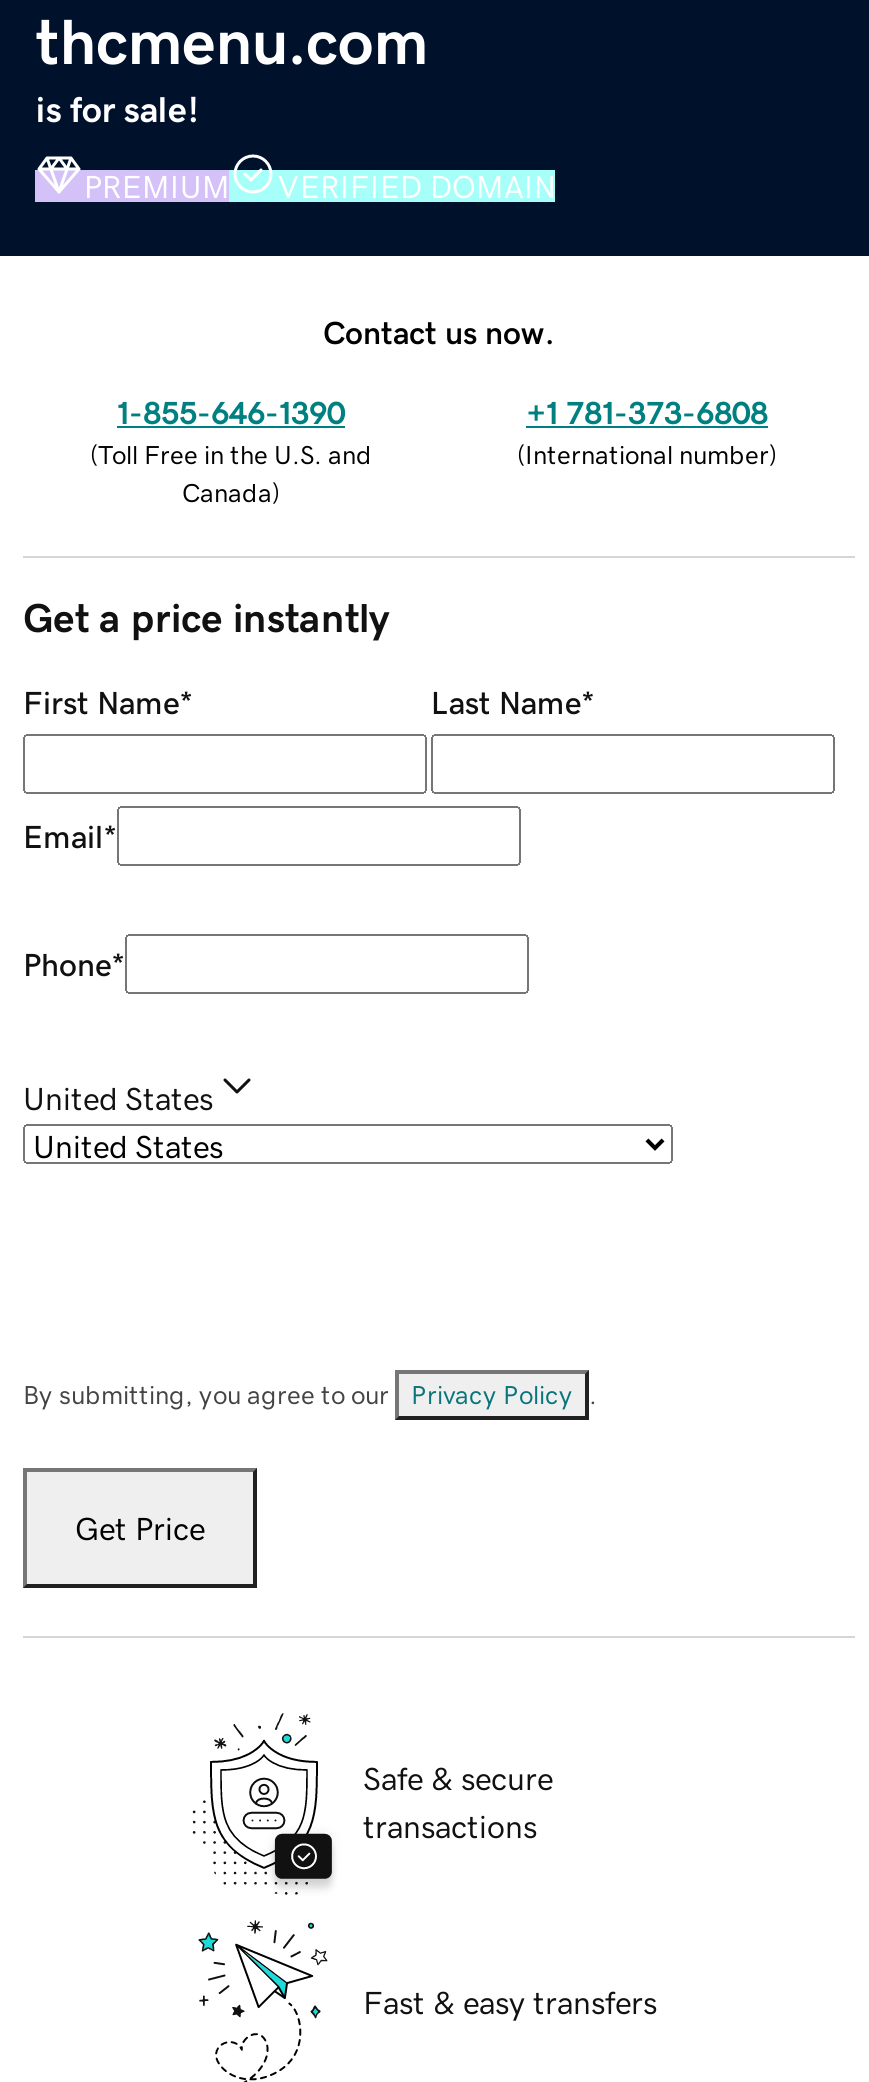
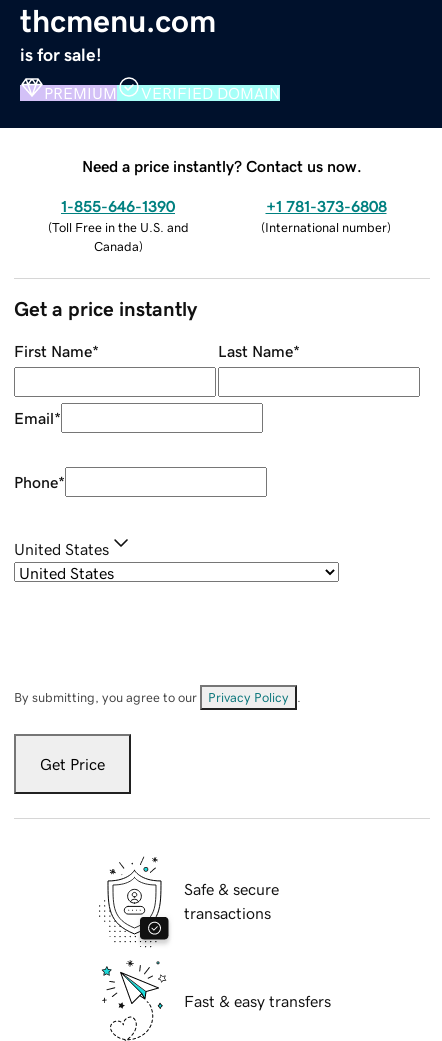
[323,315,555,347] Contact us now. -> [82,158,362,174] Need a price instantly? Contact us now.

